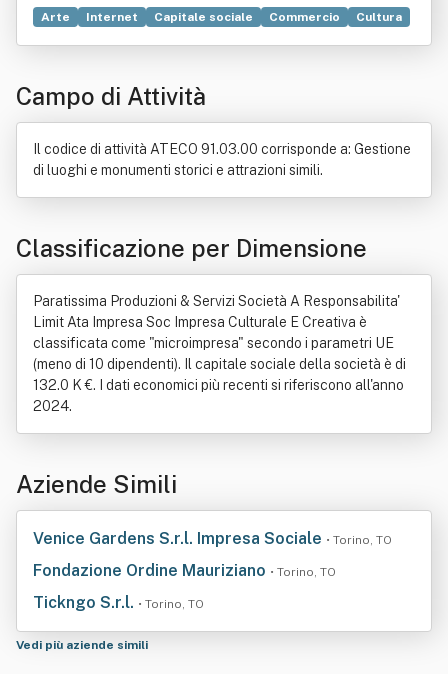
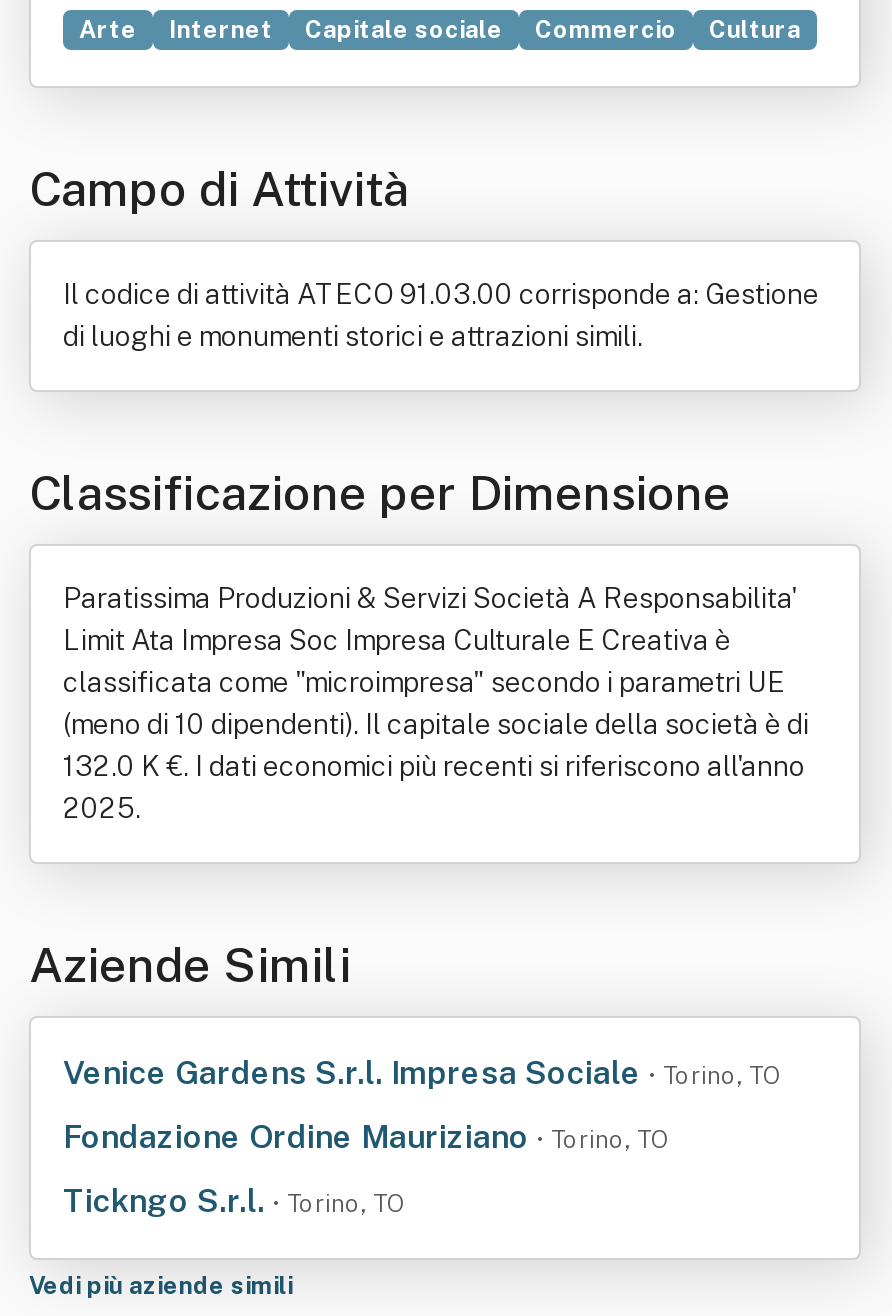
[33,398,72,414] 2024. -> [63,792,141,824] 2025.

